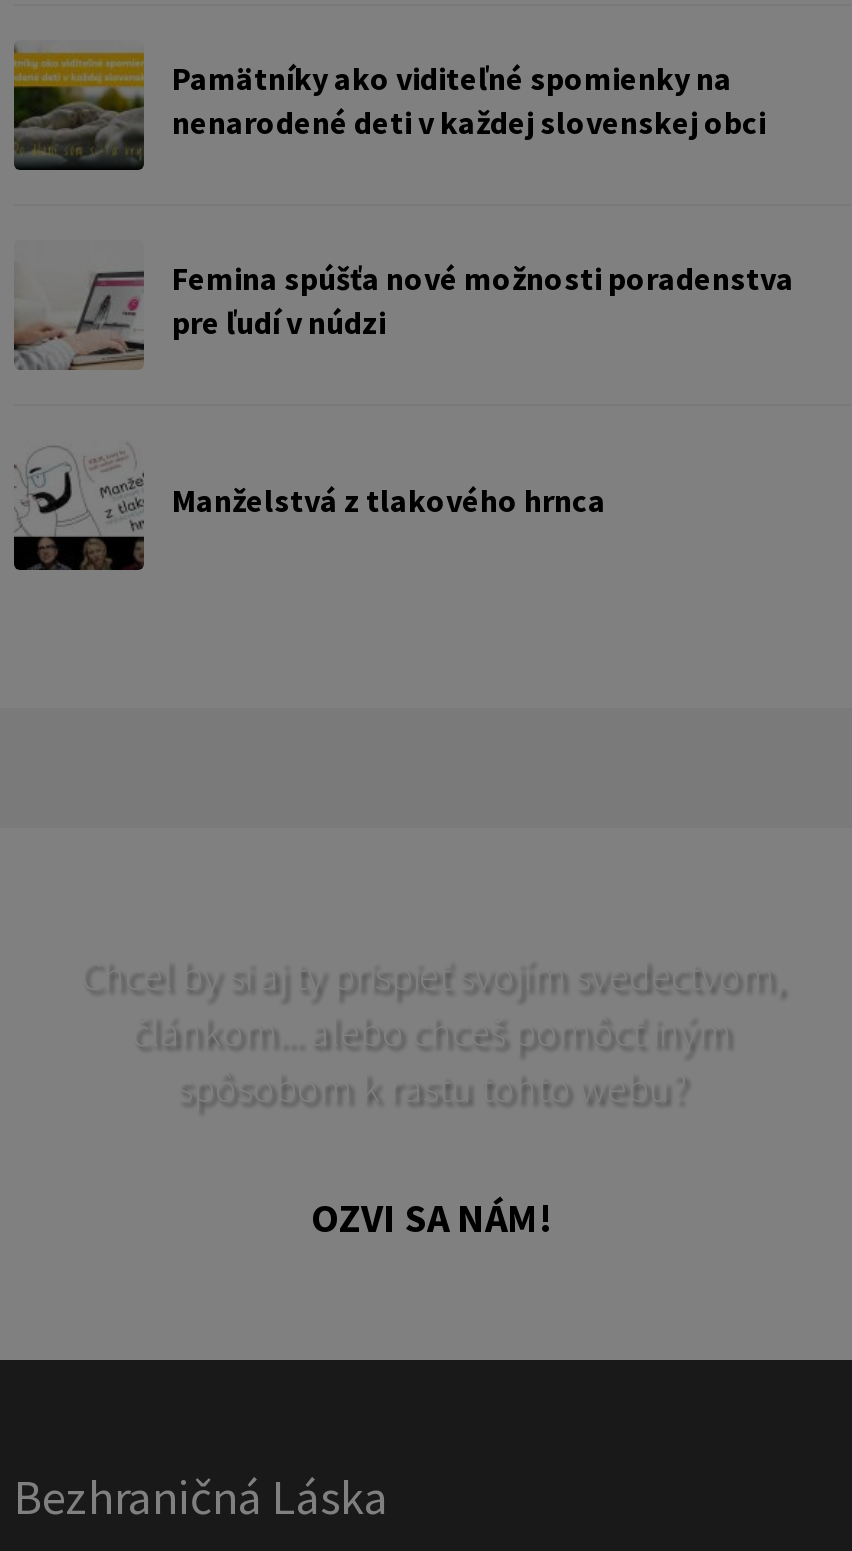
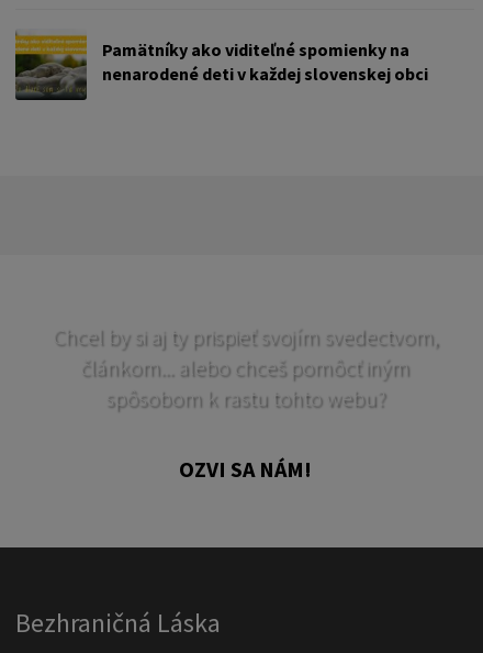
[12,259,794,372] [image] | Femina spúšťa nové možnosti poradenstva | pre ľudí v núdzi -> none
[12,454,606,572] [image] | Manželstvá z tlakového hrnca -> none

